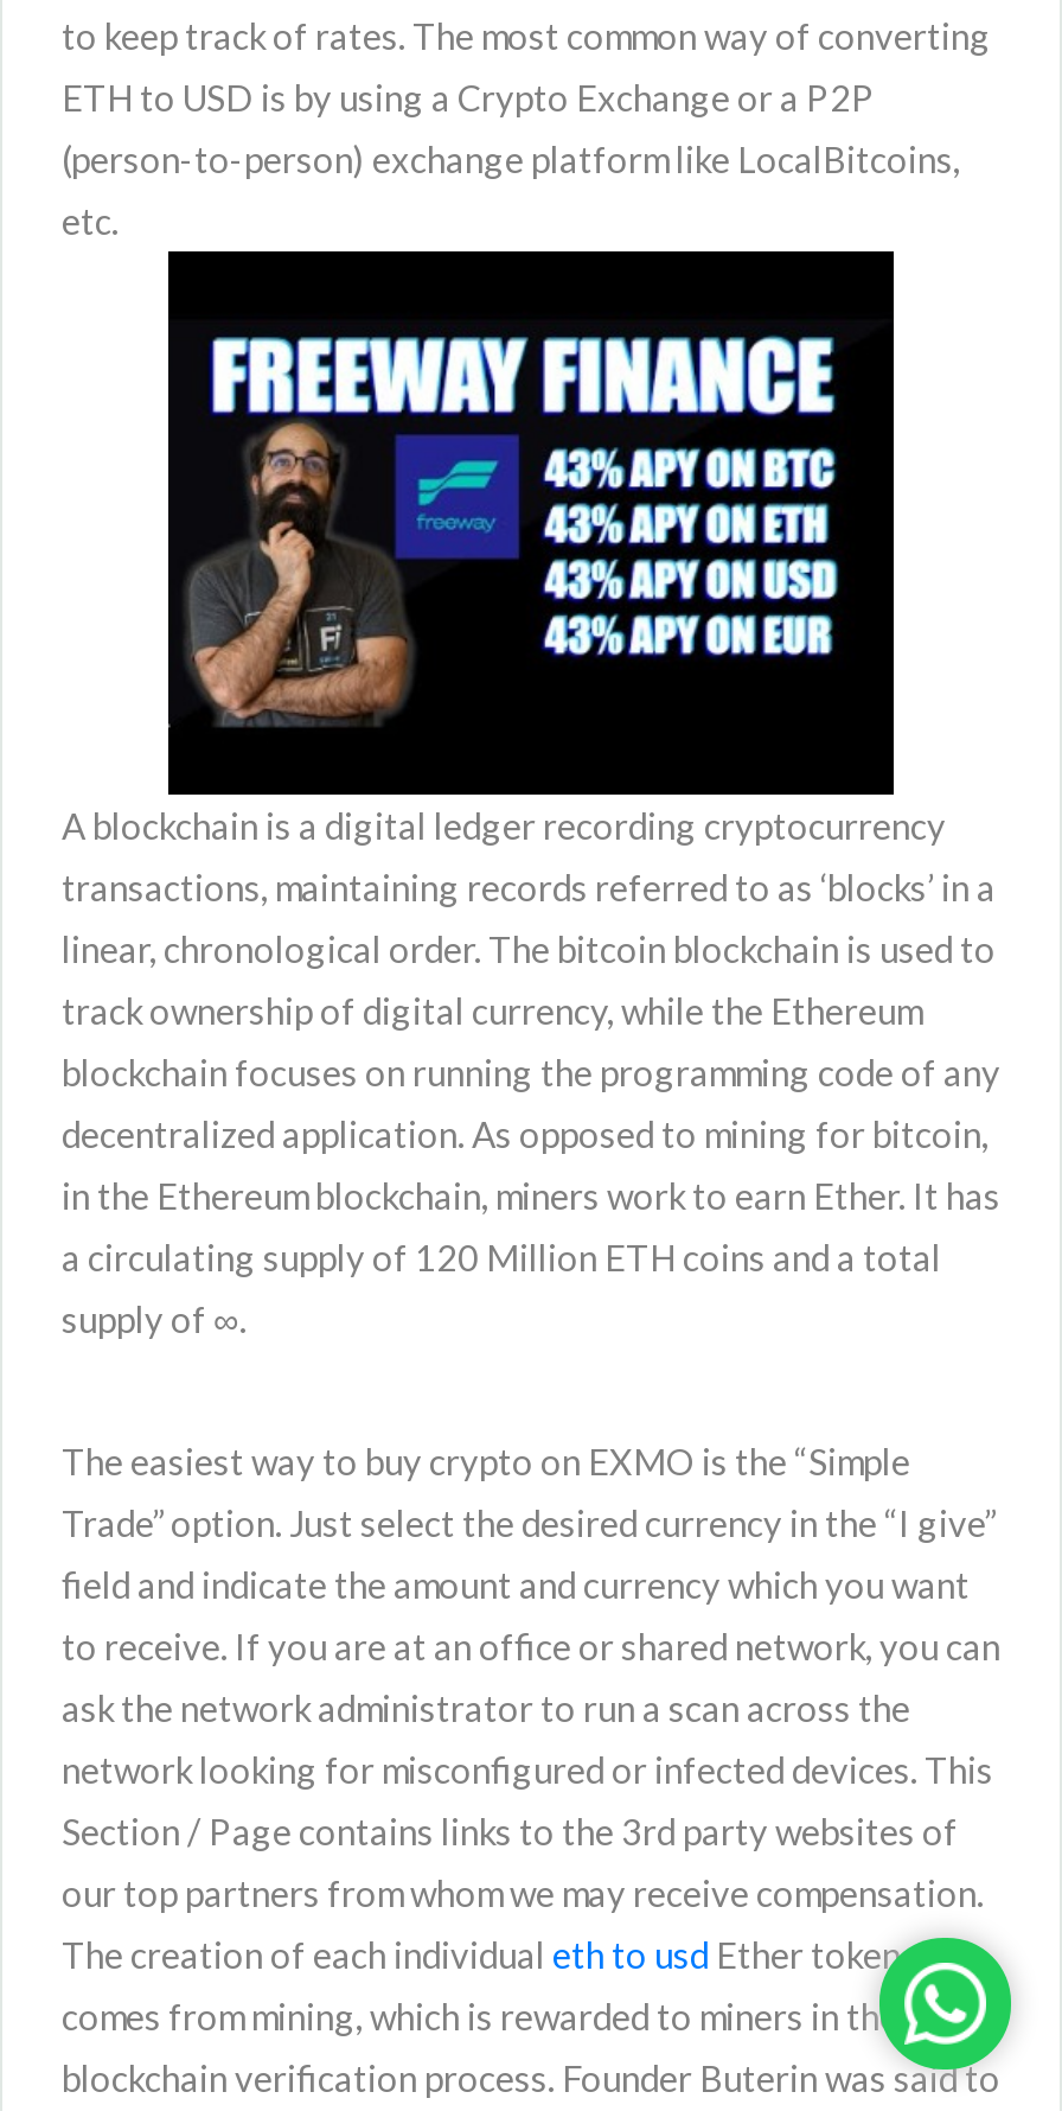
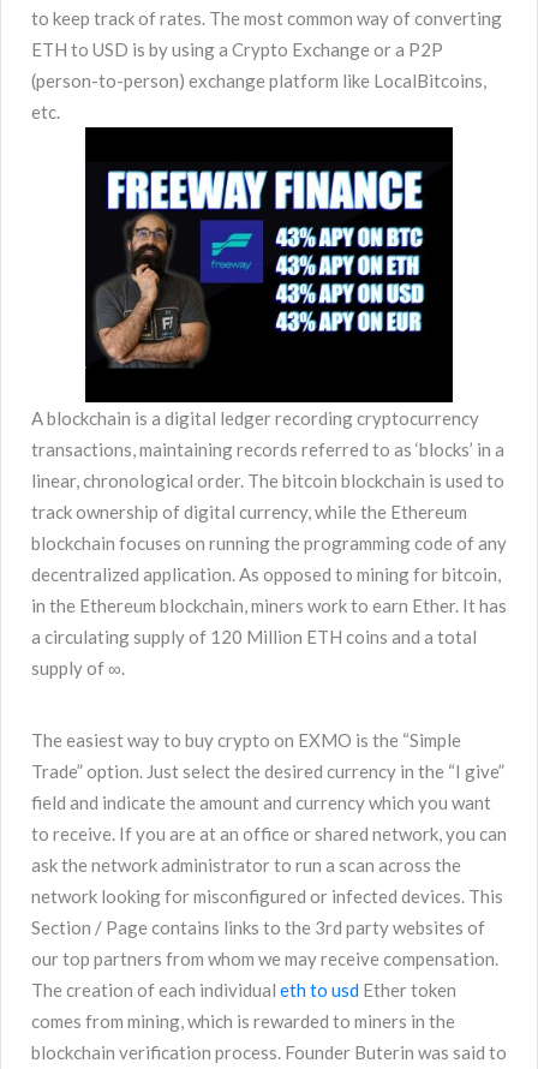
[877,1933,1015,2049] [image] -> none

